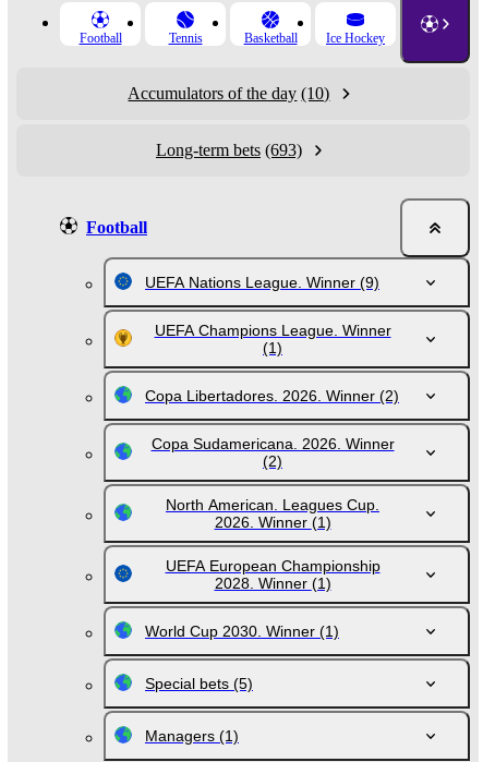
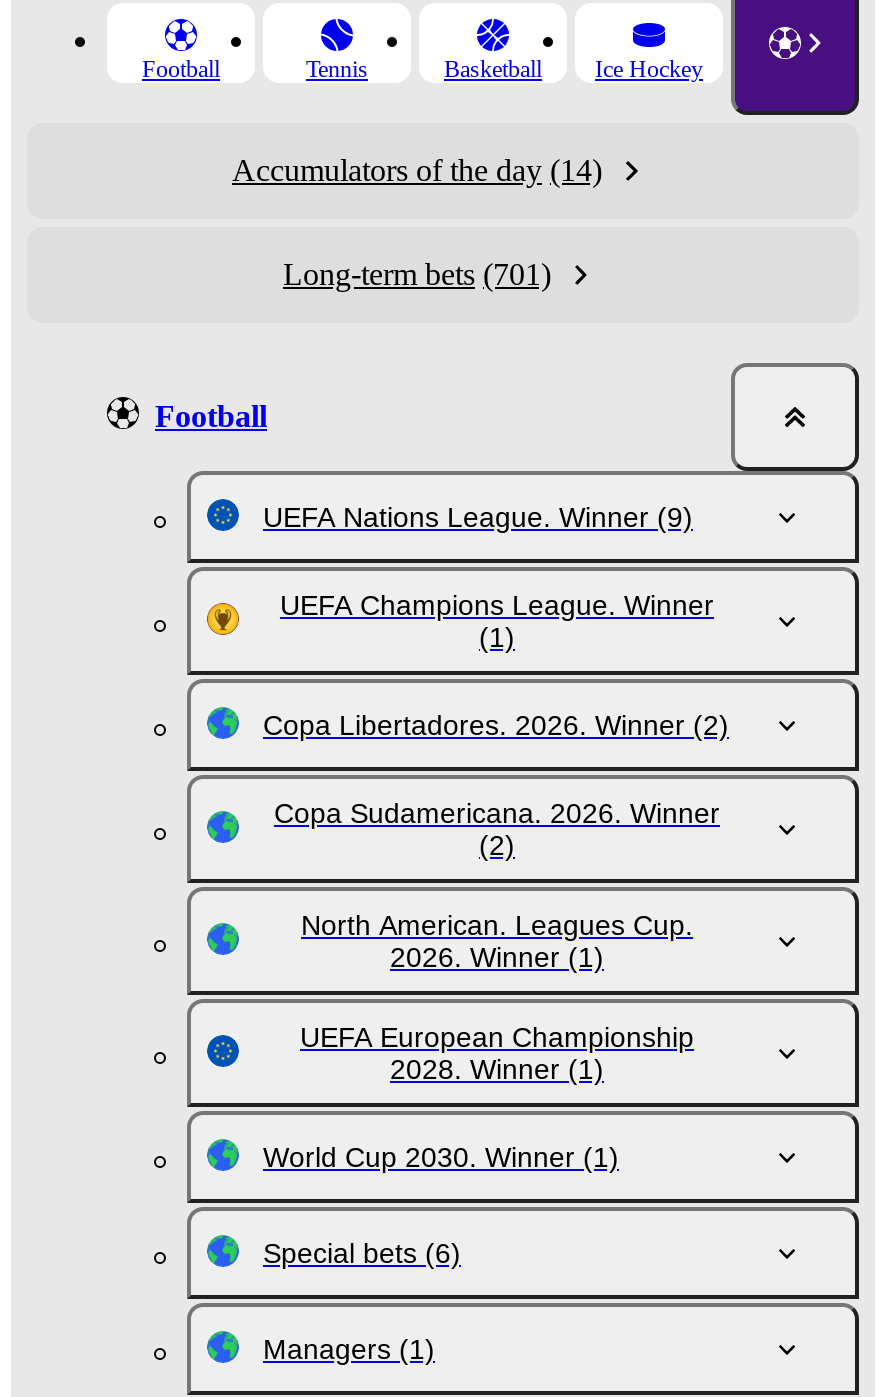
[128,84,330,102] Accumulators of the day (10) -> [232,153,602,187] Accumulators of the day (14)
[156,141,302,159] Long-term bets (693) -> [283,257,551,291] Long-term bets (701)
[145,675,253,692] Special bets (5) -> [263,1237,461,1269] Special bets (6)

